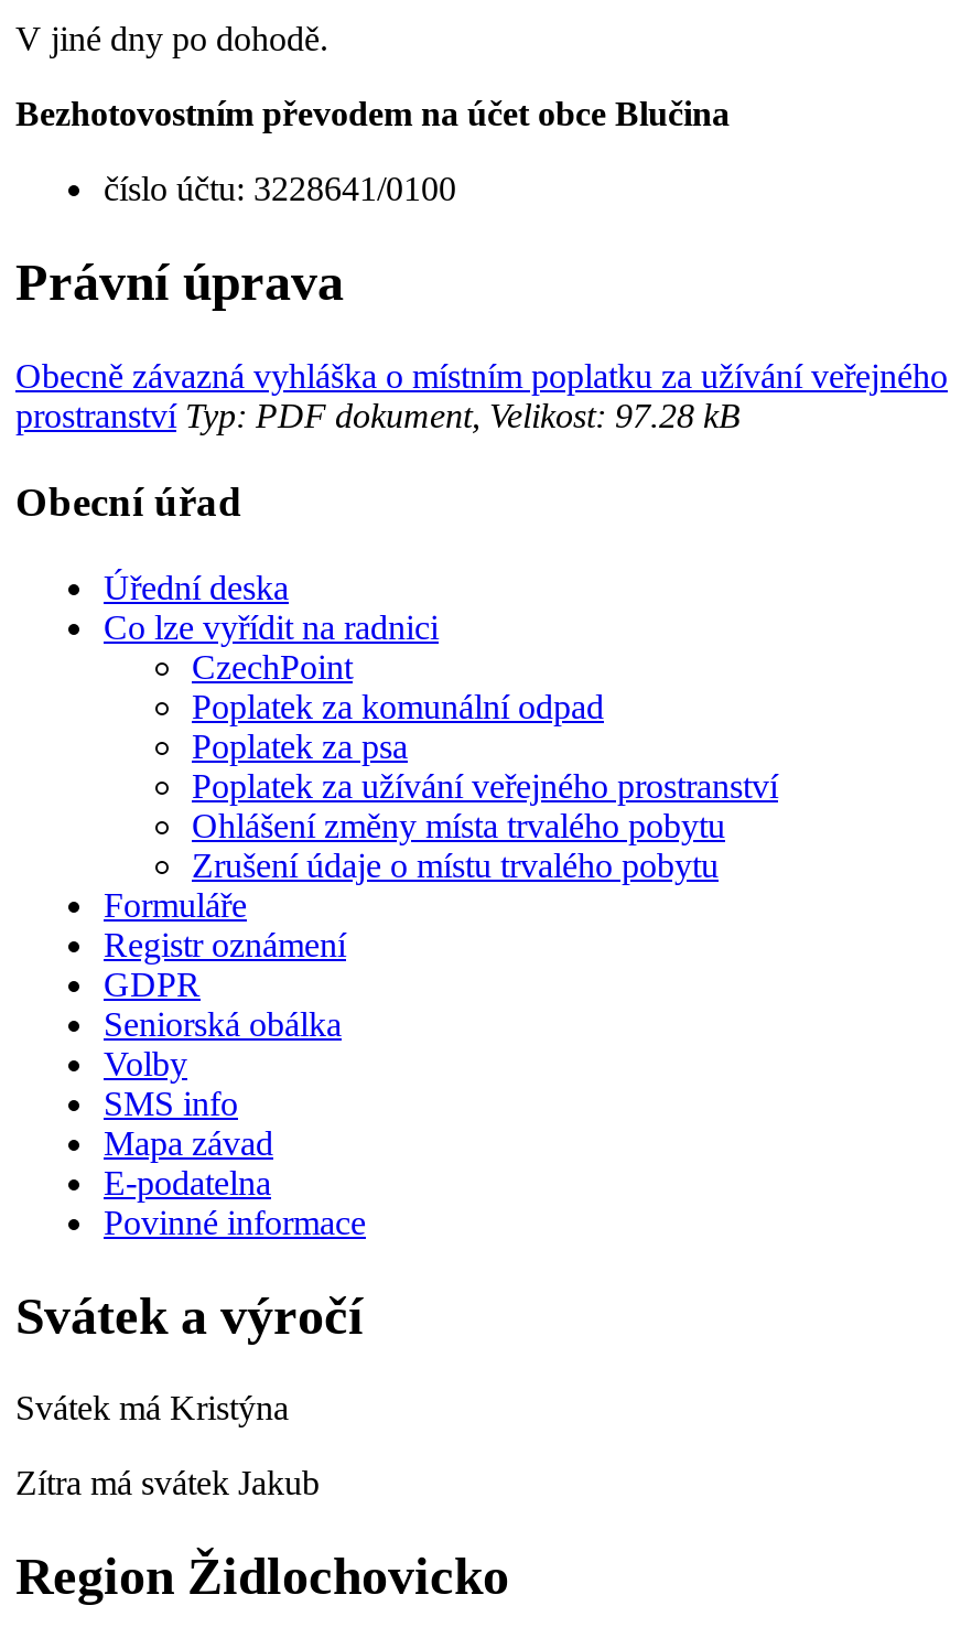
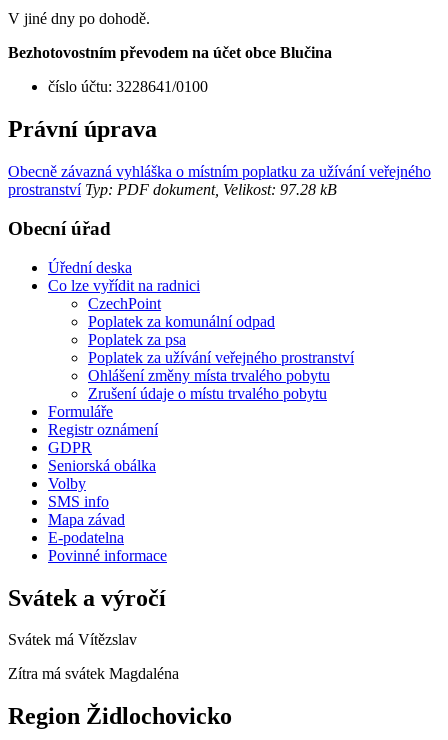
[15,1390,289,1427] Svátek má Kristýna -> [8,631,137,648] Svátek má Vítězslav
[15,1465,320,1502] Zítra má svátek Jakub -> [8,665,179,682] Zítra má svátek Magdaléna

